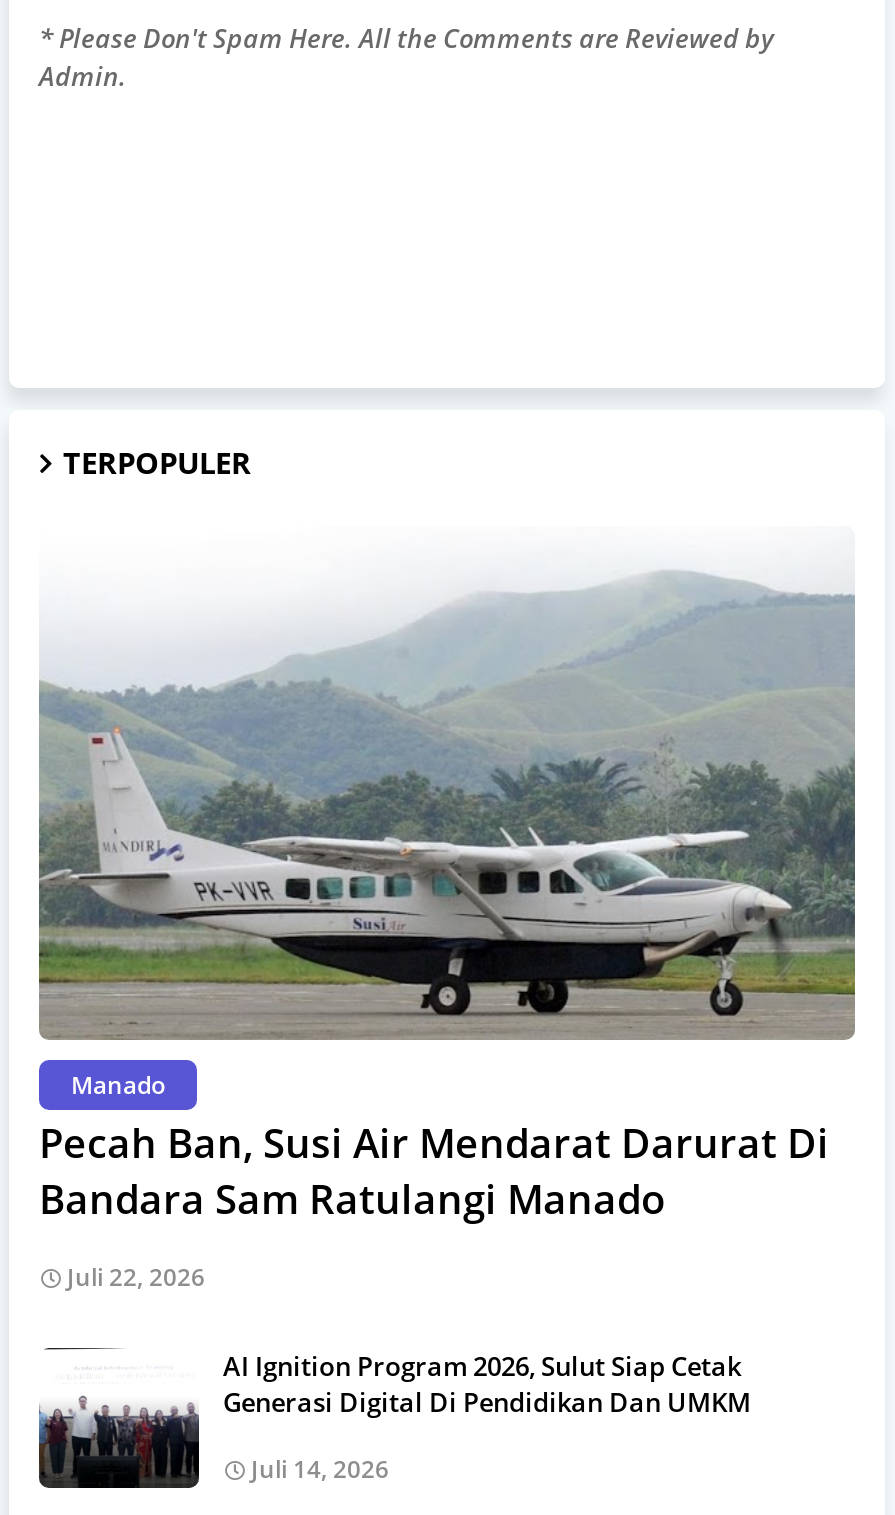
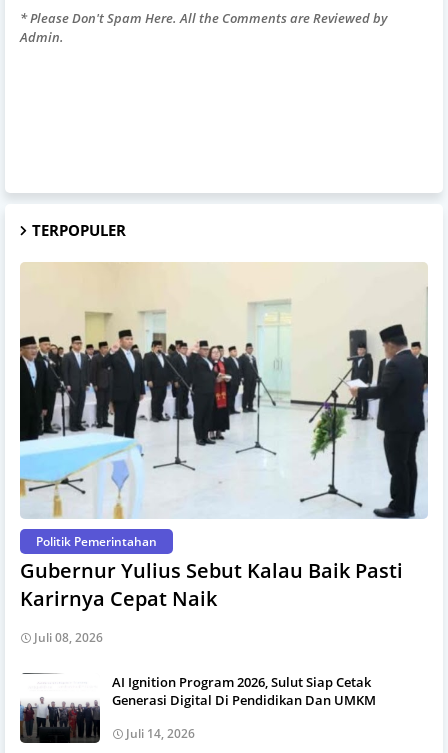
[37,528,857,1227] [image] | Manado | Pecah Ban, Susi Air Mendarat Darurat Di | Bandara Sam Ratulangi Manado -> [19,262,428,612] [image] | Politik Pemerintahan | Gubernur Yulius Sebut Kalau Baik Pasti | Karirnya Cepat Naik
[67,1261,205,1295] Juli 22, 2026 -> [34,629,103,646] Juli 08, 2026

